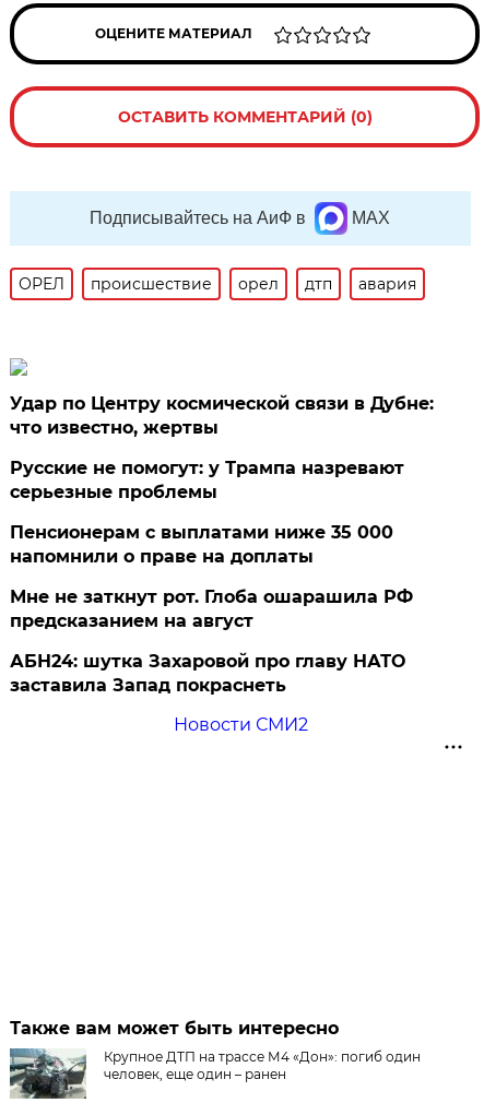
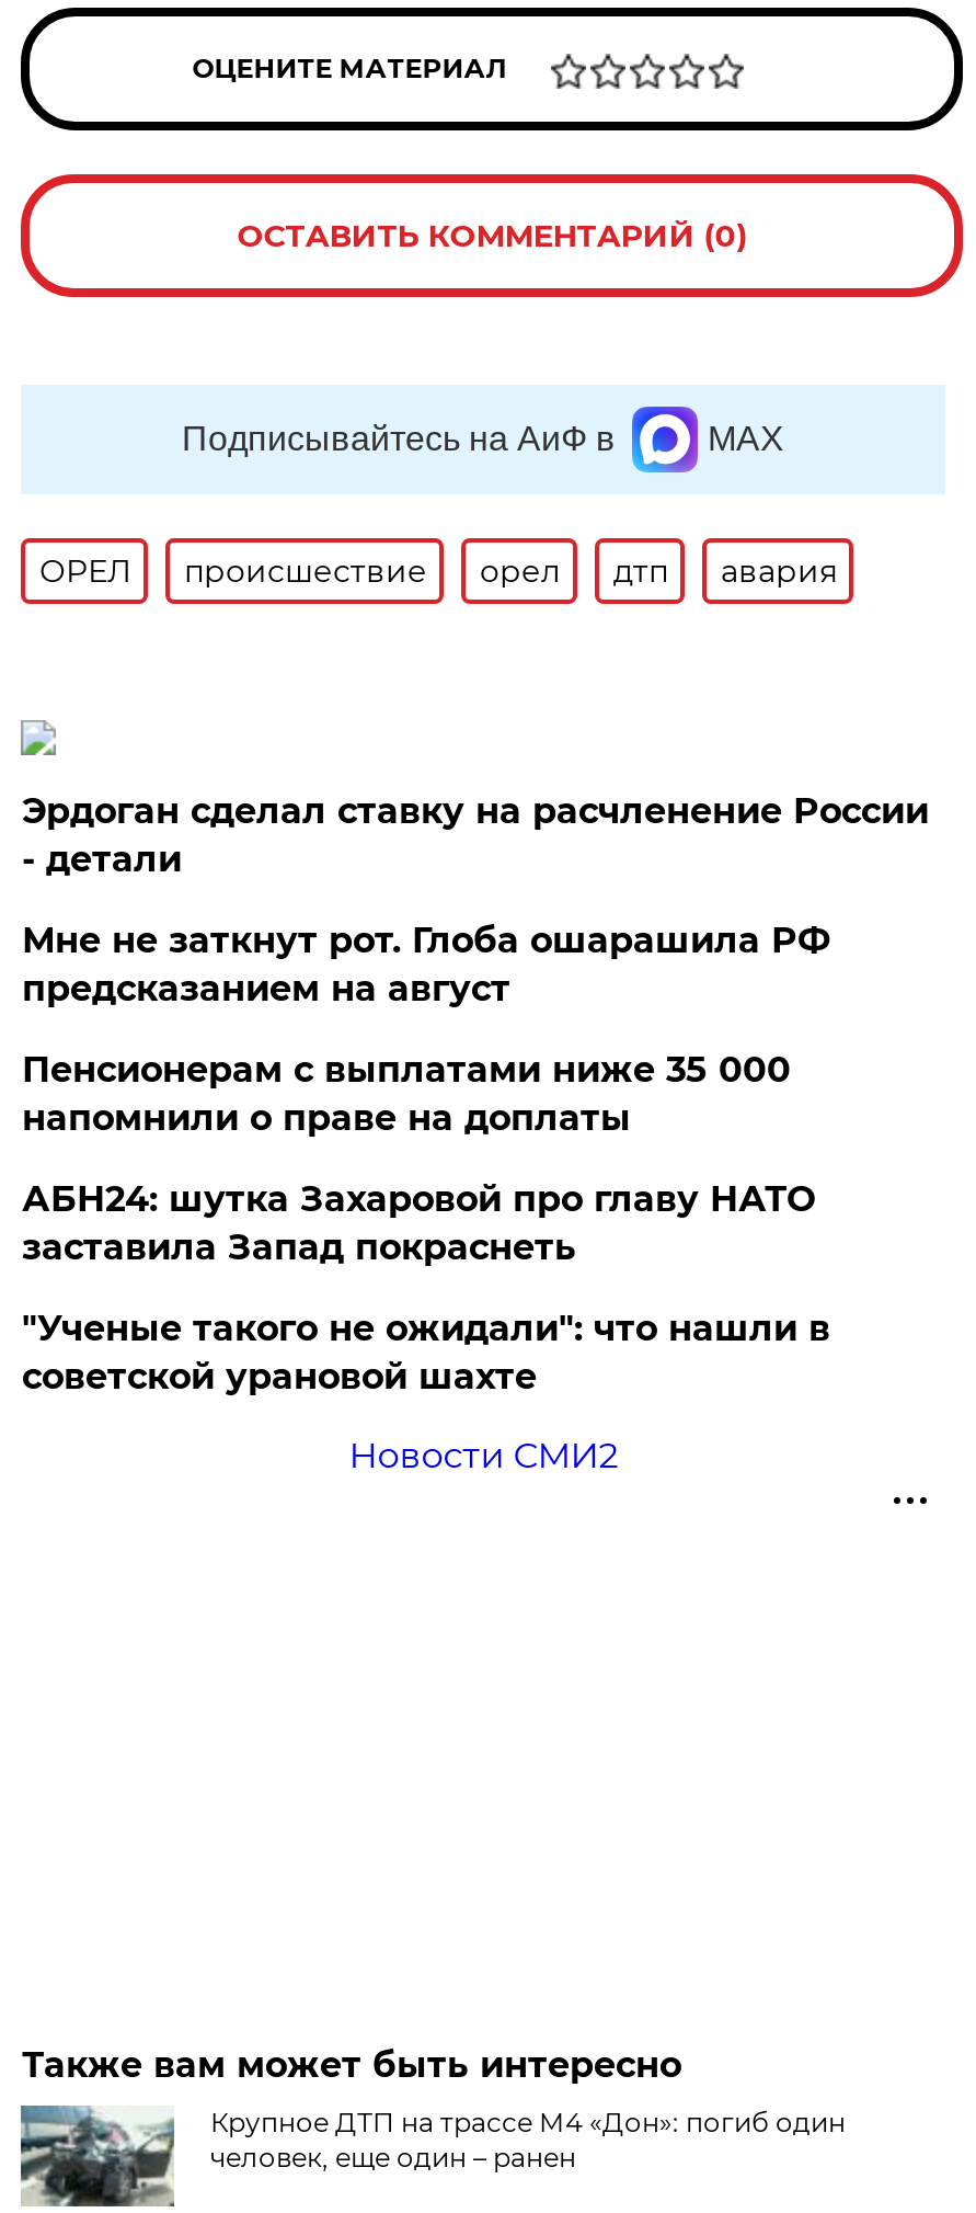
[10,393,434,438] Удар по Центру космической связи в Дубне: | что известно, жертвы -> [22,790,929,880] Эрдоган сделал ставку на расчленение России | - детали
[10,457,405,502] Русские не помогут: у Трампа назревают | серьезные проблемы -> none
moved [10,586,413,631] -> [22,919,830,1009]: Мне не заткнут рот. Глоба ошарашила РФ | предсказанием на август
moved [10,651,406,696] -> [22,1178,815,1268]: АБН24: шутка Захаровой про главу НАТО | заставила Запад покраснеть
none -> [22,1307,830,1397] "Ученые такого не ожидали": что нашли в | советской урановой шахте

